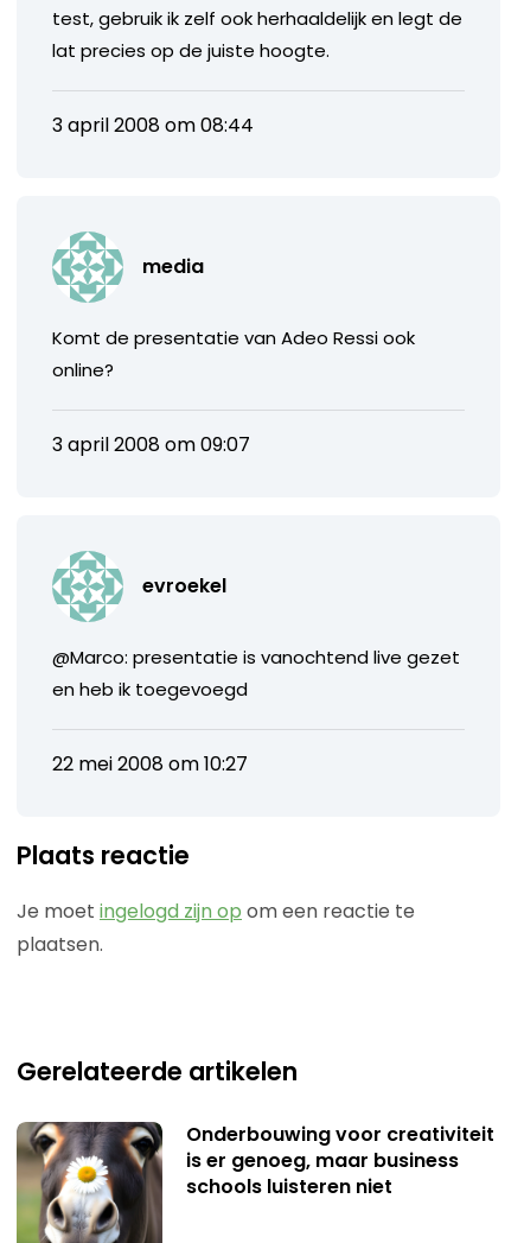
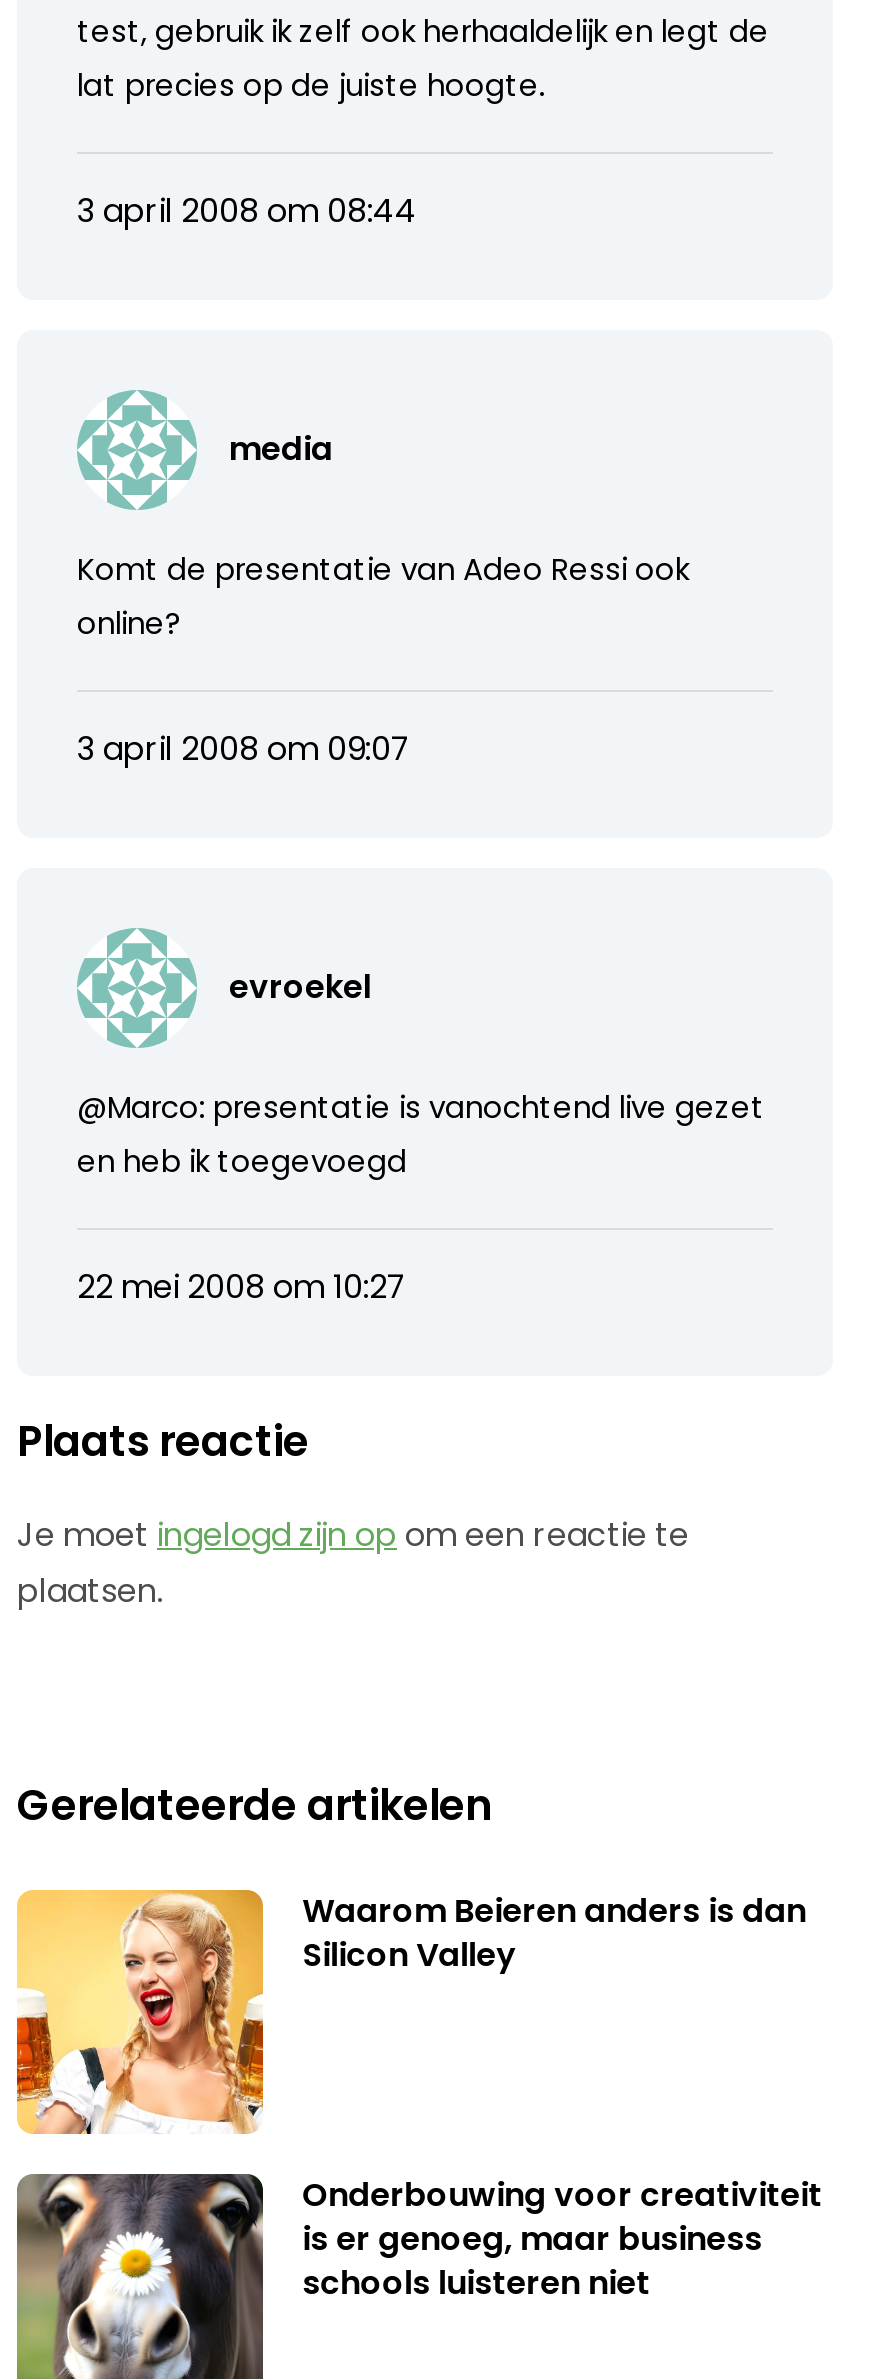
none -> [15,1887,806,2138] [image] | Waarom Beieren anders is dan | Silicon Valley

